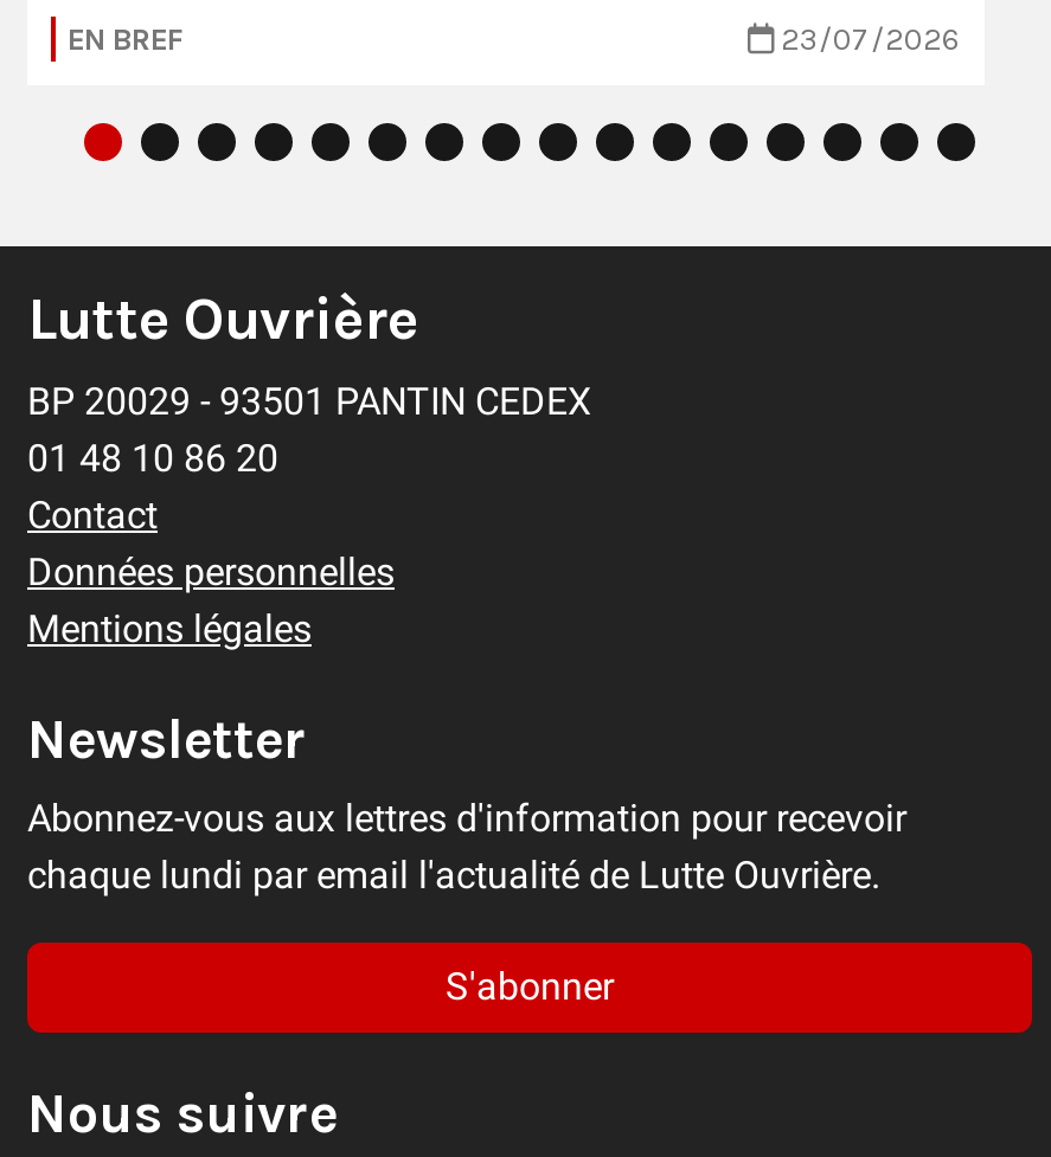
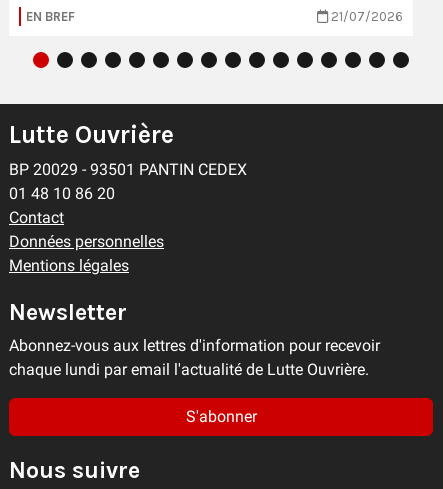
[774,21,961,57] 23/07/2026 -> [328,9,403,24] 21/07/2026

